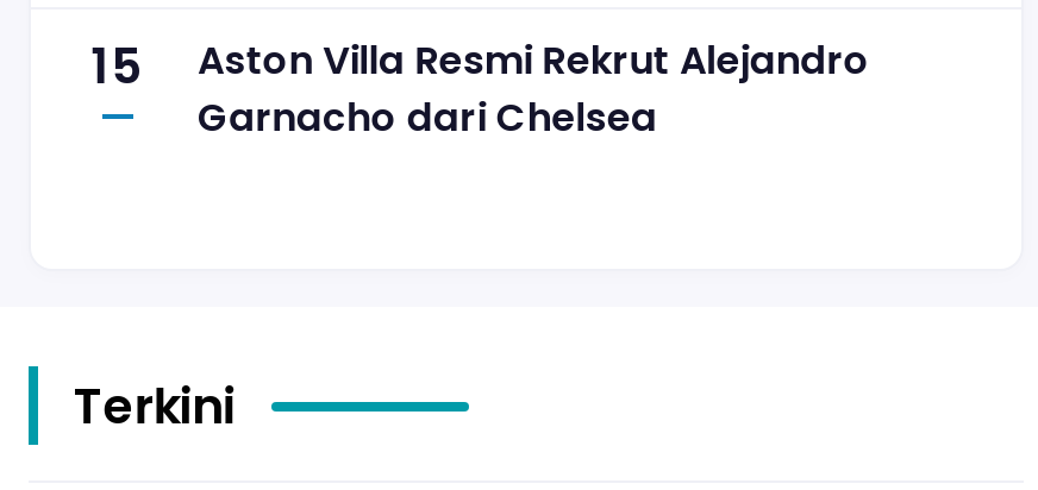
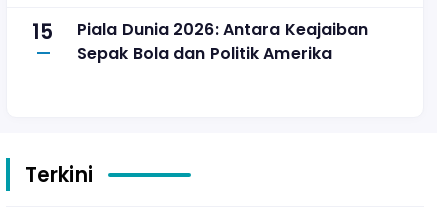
[198,34,870,146] Aston Villa Resmi Rekrut Alejandro | Garnacho dari Chelsea -> [77,18,368,65] Piala Dunia 2026: Antara Keajaiban | Sepak Bola dan Politik Amerika

